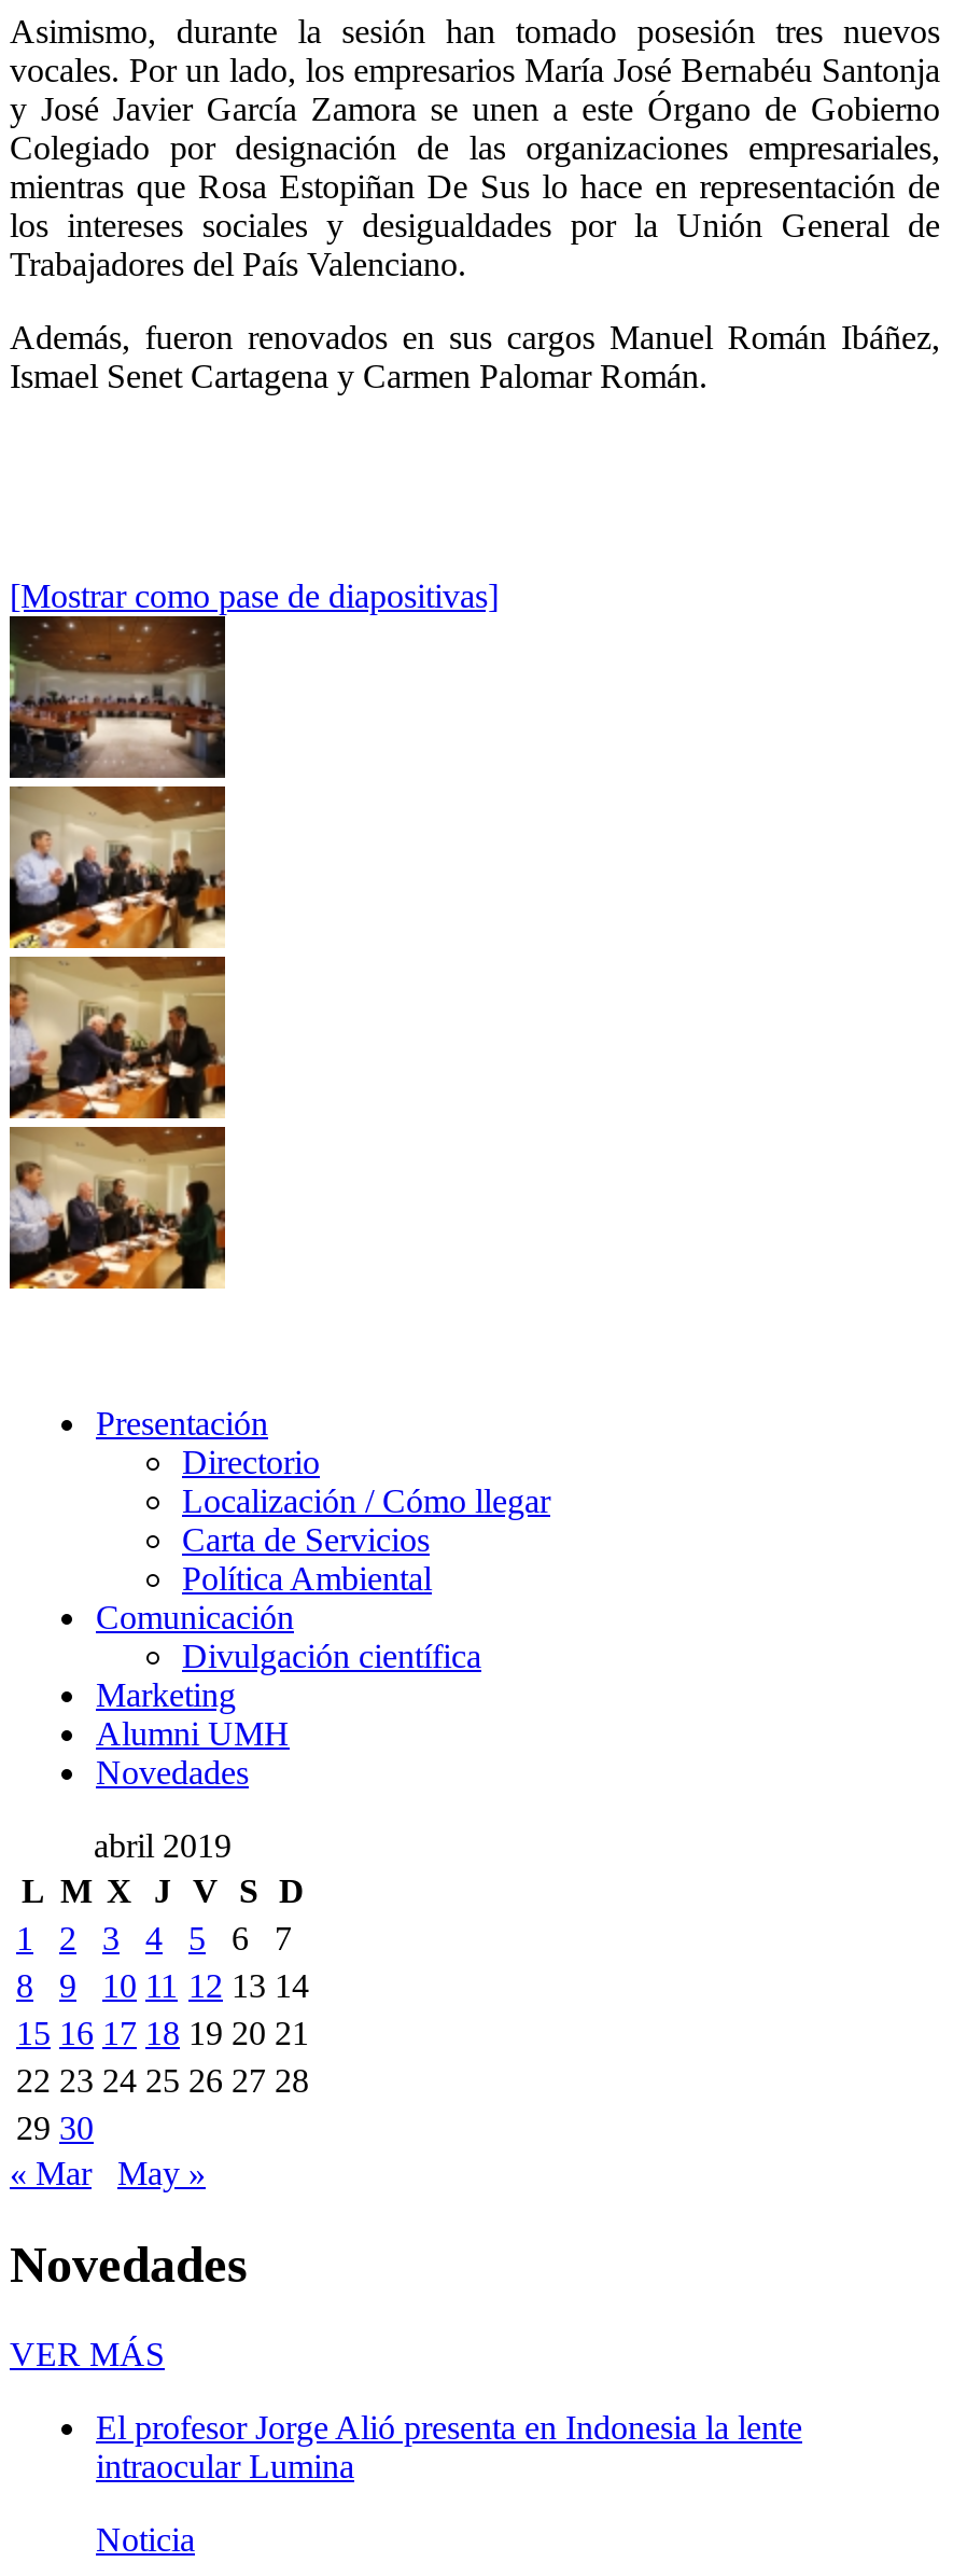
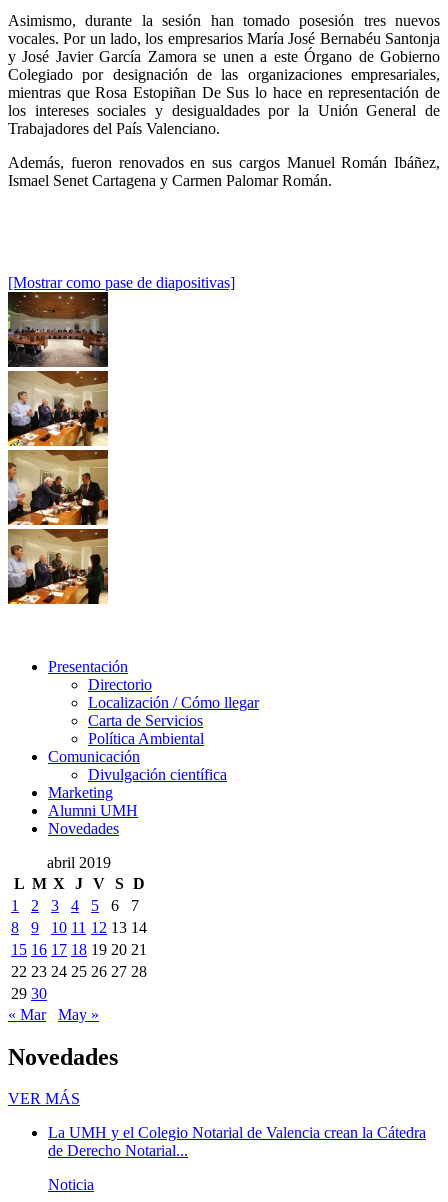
[96,2410,802,2485] El profesor Jorge Alió presenta en Indonesia la lente | intraocular Lumina -> [48,1124,426,1159] La UMH y el Colegio Notarial de Valencia crean la Cátedra | de Derecho Notarial...

